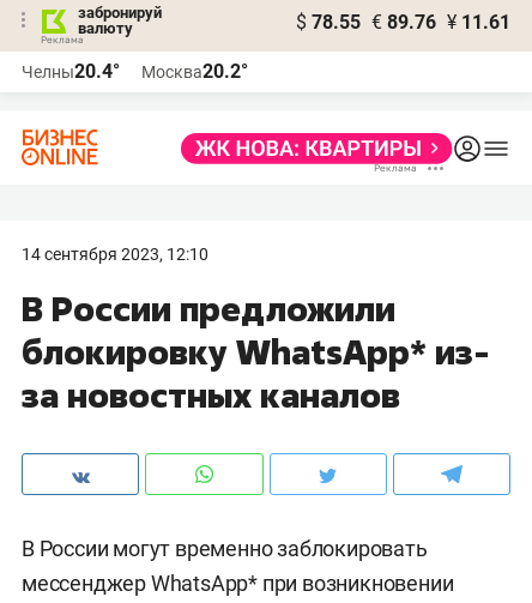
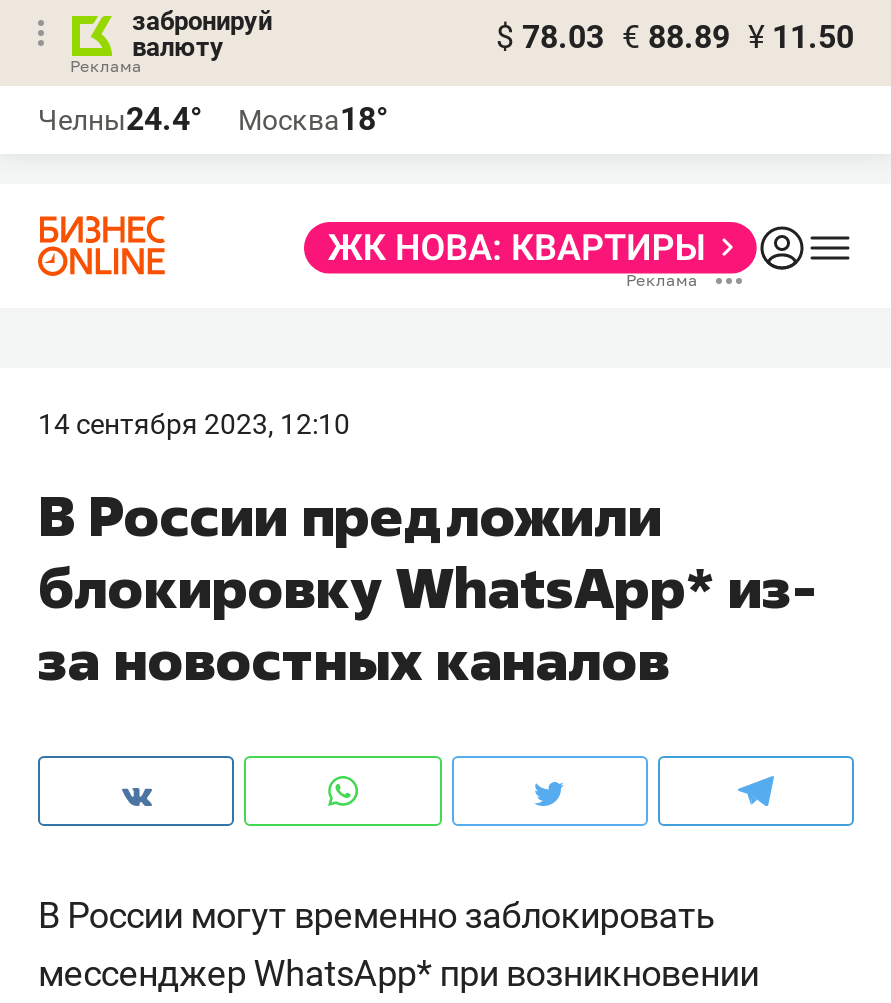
[296,11,510,34] $ 78.55 € 89.76 ¥ 11.61 -> [496,18,854,56] $ 78.03 € 88.89 ¥ 11.50
[22,60,120,83] Челны20.4° -> [38,100,202,138] Челны24.4°
[141,60,248,83] Москва20.2° -> [238,100,388,138] Москва18°

